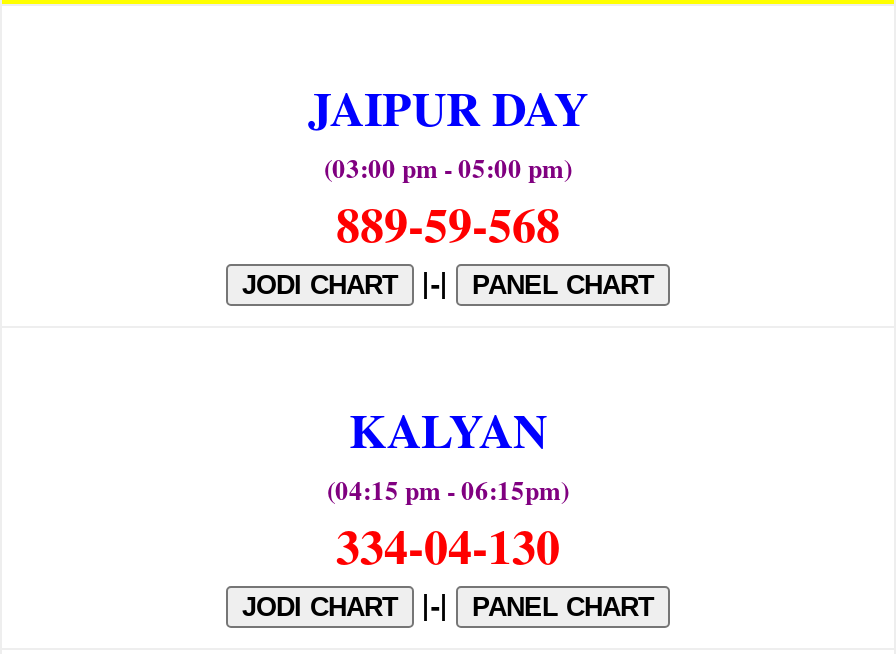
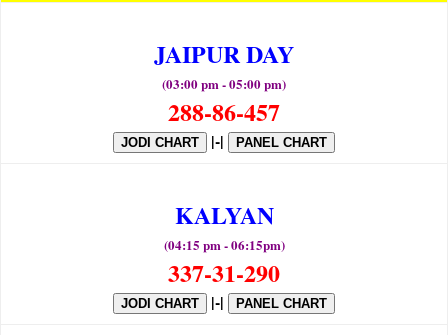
[336,188,560,258] 889-59-568 -> [168,94,280,129] 288-86-457
[336,510,560,580] 334-04-130 -> [168,255,280,290] 337-31-290

